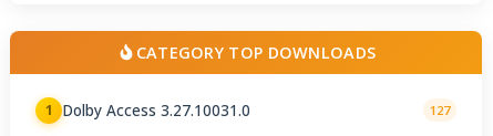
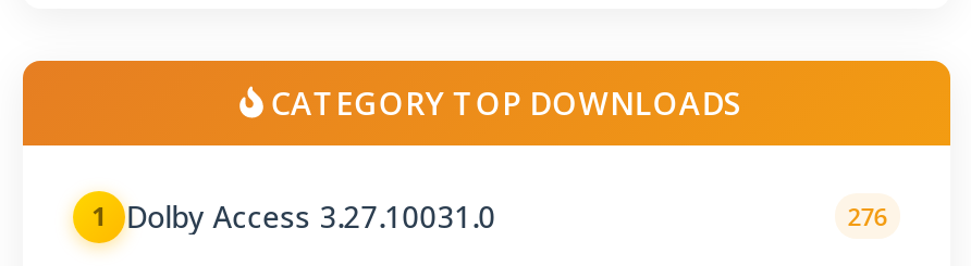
[430,102,450,118] 127 -> [848,200,887,232] 276

